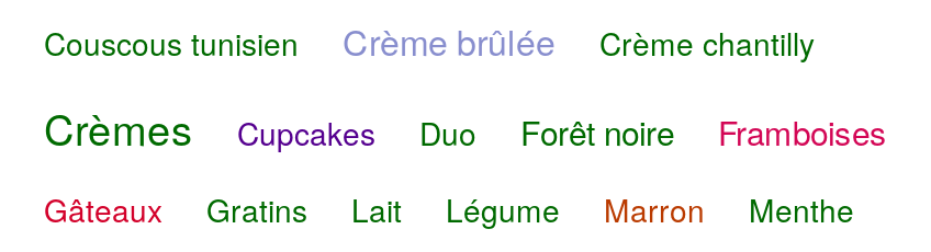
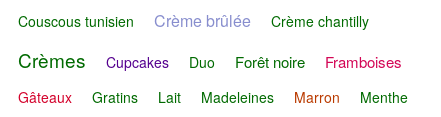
[446,187,560,231] Légume -> [201,87,274,107] Madeleines

